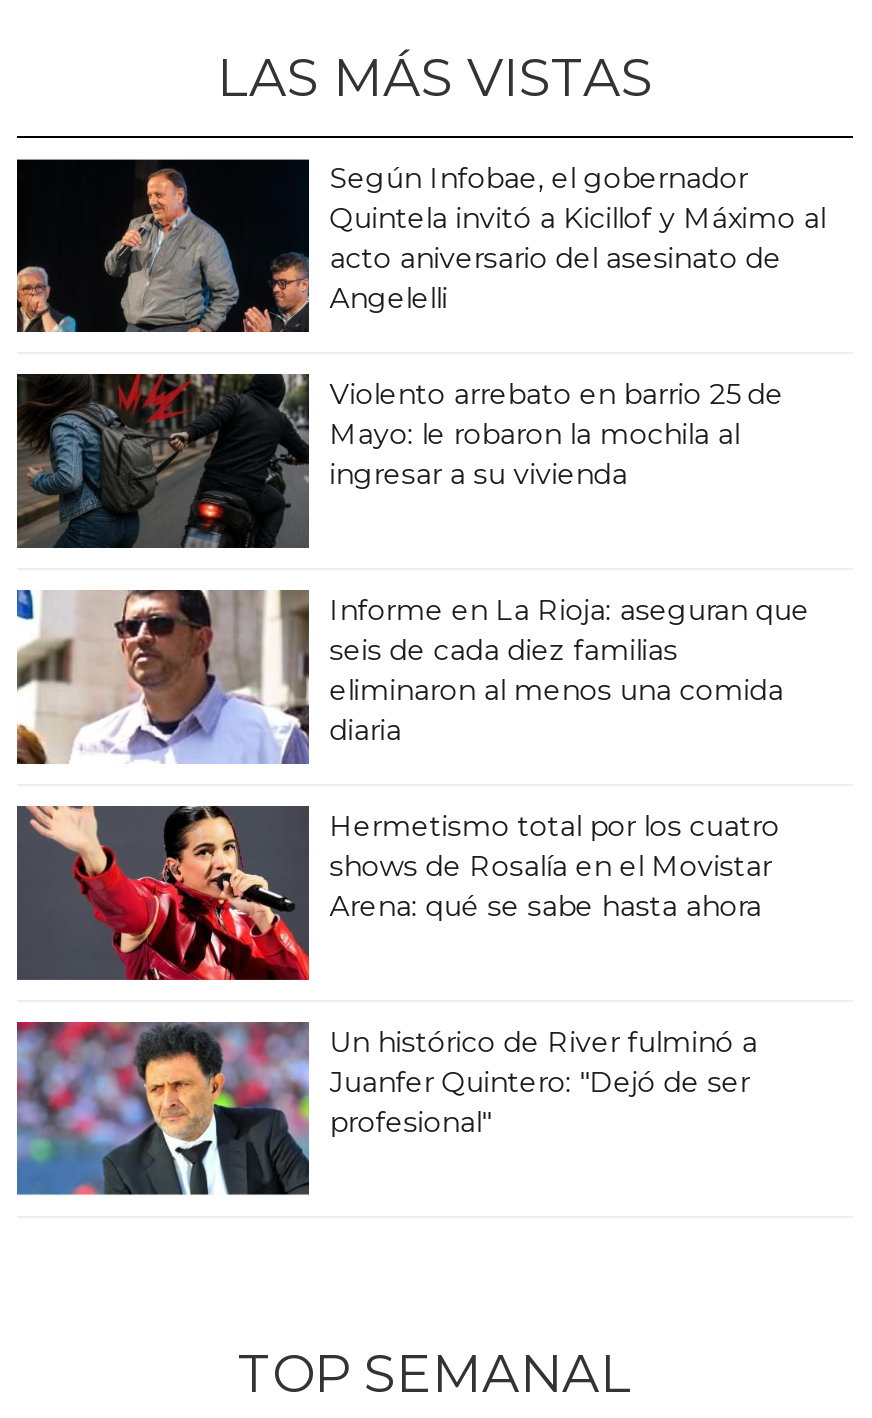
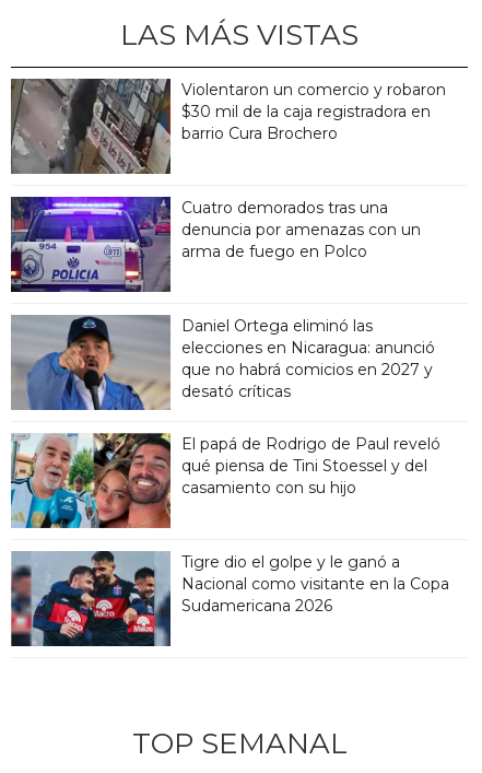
[15,158,826,334] [image] | Según Infobae, el gobernador | Quintela invitó a Kicillof y Máximo al | acto aniversario del asesinato de | Angelelli -> [10,78,446,175] [image] | Violentaron un comercio y robaron | $30 mil de la caja registradora en | barrio Cura Brochero
[17,372,784,550] [image] | Violento arrebato en barrio 25 de | Mayo: le robaron la mochila al | ingresar a su vivienda -> [11,196,421,293] [image] | Cuatro demorados tras una | denuncia por amenazas con un | arma de fuego en Polco
[15,588,810,764] [image] | Informe en La Rioja: aseguran que | seis de cada diez familias | eliminaron al menos una comida | diaria -> [10,314,435,411] [image] | Daniel Ortega eliminó las | elecciones en Nicaragua: anunció | que no habrá comicios en 2027 y | desató críticas
[17,804,780,982] [image] | Hermetismo total por los cuatro | shows de Rosalía en el Movistar | Arena: qué se sabe hasta ahora -> [10,432,441,529] [image] | El papá de Rodrigo de Paul reveló | qué piensa de Tini Stoessel y del | casamiento con su hijo
[15,1020,758,1196] [image] | Un histórico de River fulminó a | Juanfer Quintero: "Dejó de ser | profesional" -> [10,551,450,647] [image] | Tigre dio el golpe y le ganó a | Nacional como visitante en la Copa | Sudamericana 2026

